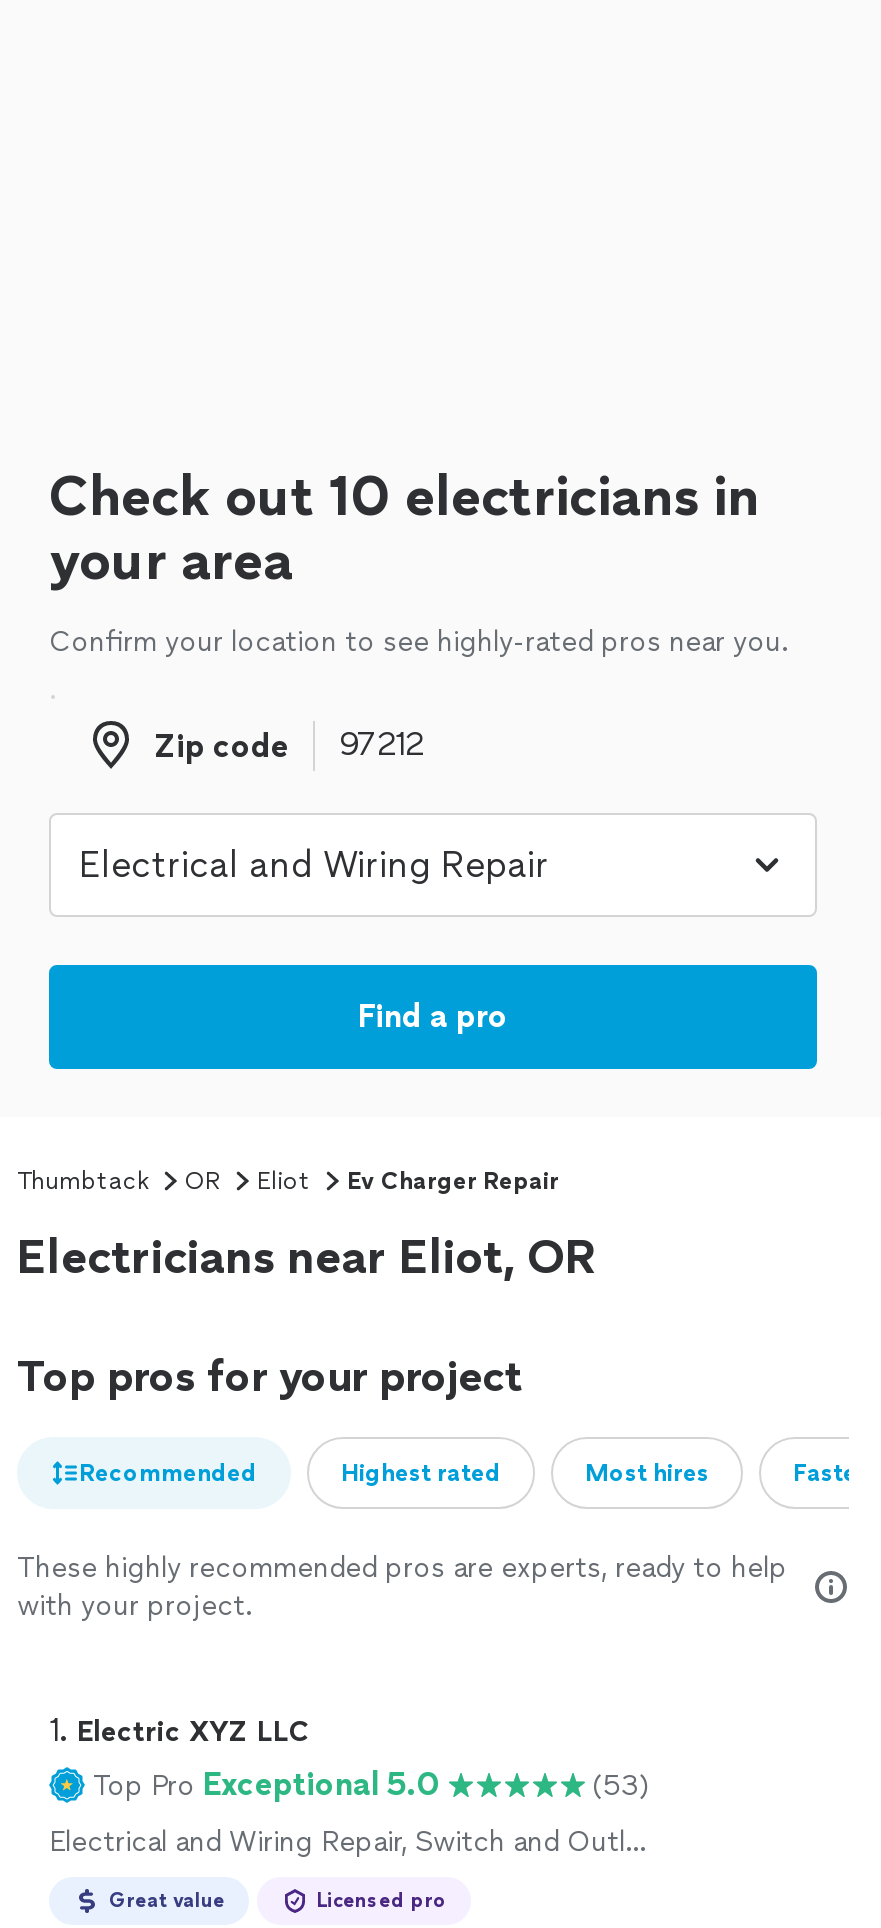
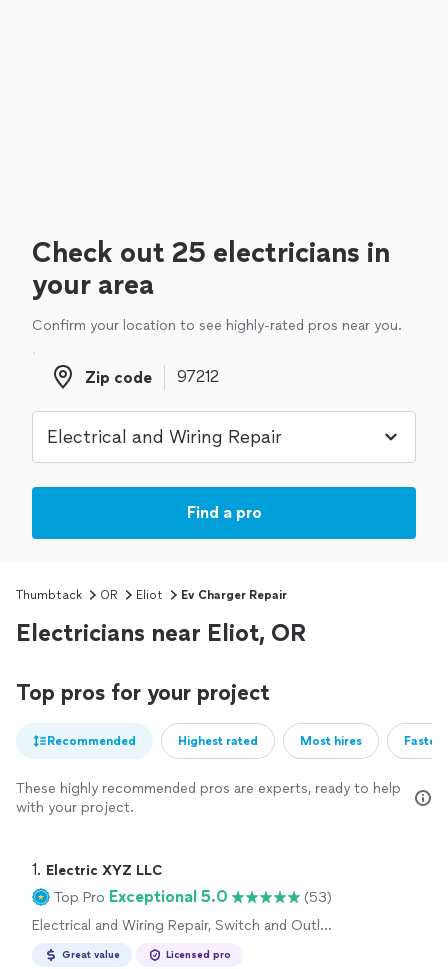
[49,461,759,529] Check out 10 electricians in -> [32,235,390,269] Check out 25 electricians in

